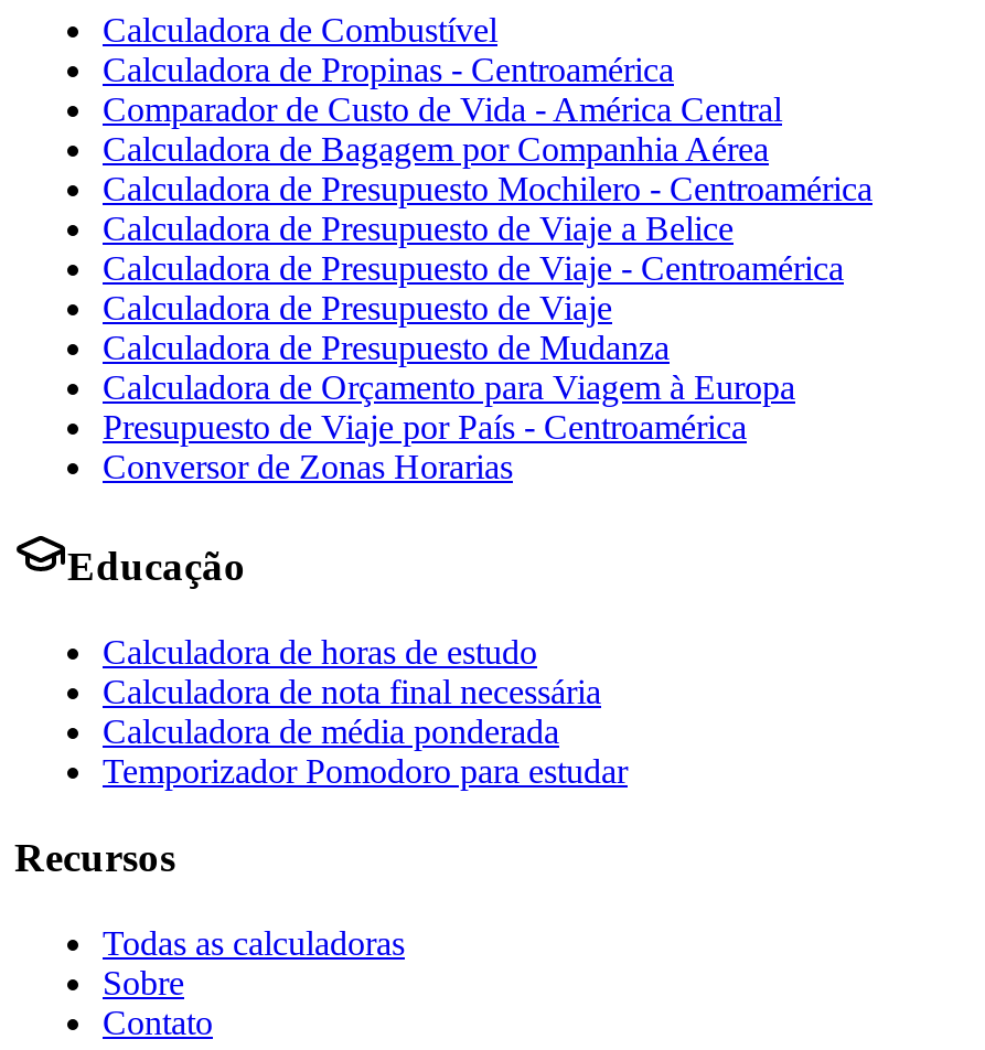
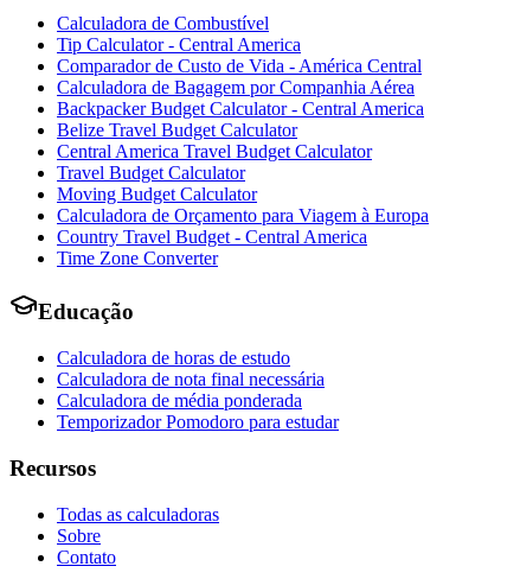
[103,50,674,87] Calculadora de Propinas - Centroamérica -> [57,34,301,54] Tip Calculator - Central America
[103,169,872,365] Calculadora de Presupuesto Mochilero - Centroamérica | Calculadora de Presupuesto de Viaje a Belice | Calculadora de Presupuesto de Viaje - Centroamérica | Calculadora de Presupuesto de Viaje | Calculadora de Presupuesto de Mudanza -> [57,98,424,204] Backpacker Budget Calculator - Central America | Belize Travel Budget Calculator | Central America Travel Budget Calculator | Travel Budget Calculator | Moving Budget Calculator
[103,407,747,484] Presupuesto de Viaje por País - Centroamérica | Conversor de Zonas Horarias -> [57,226,367,268] Country Travel Budget - Central America | Time Zone Converter

